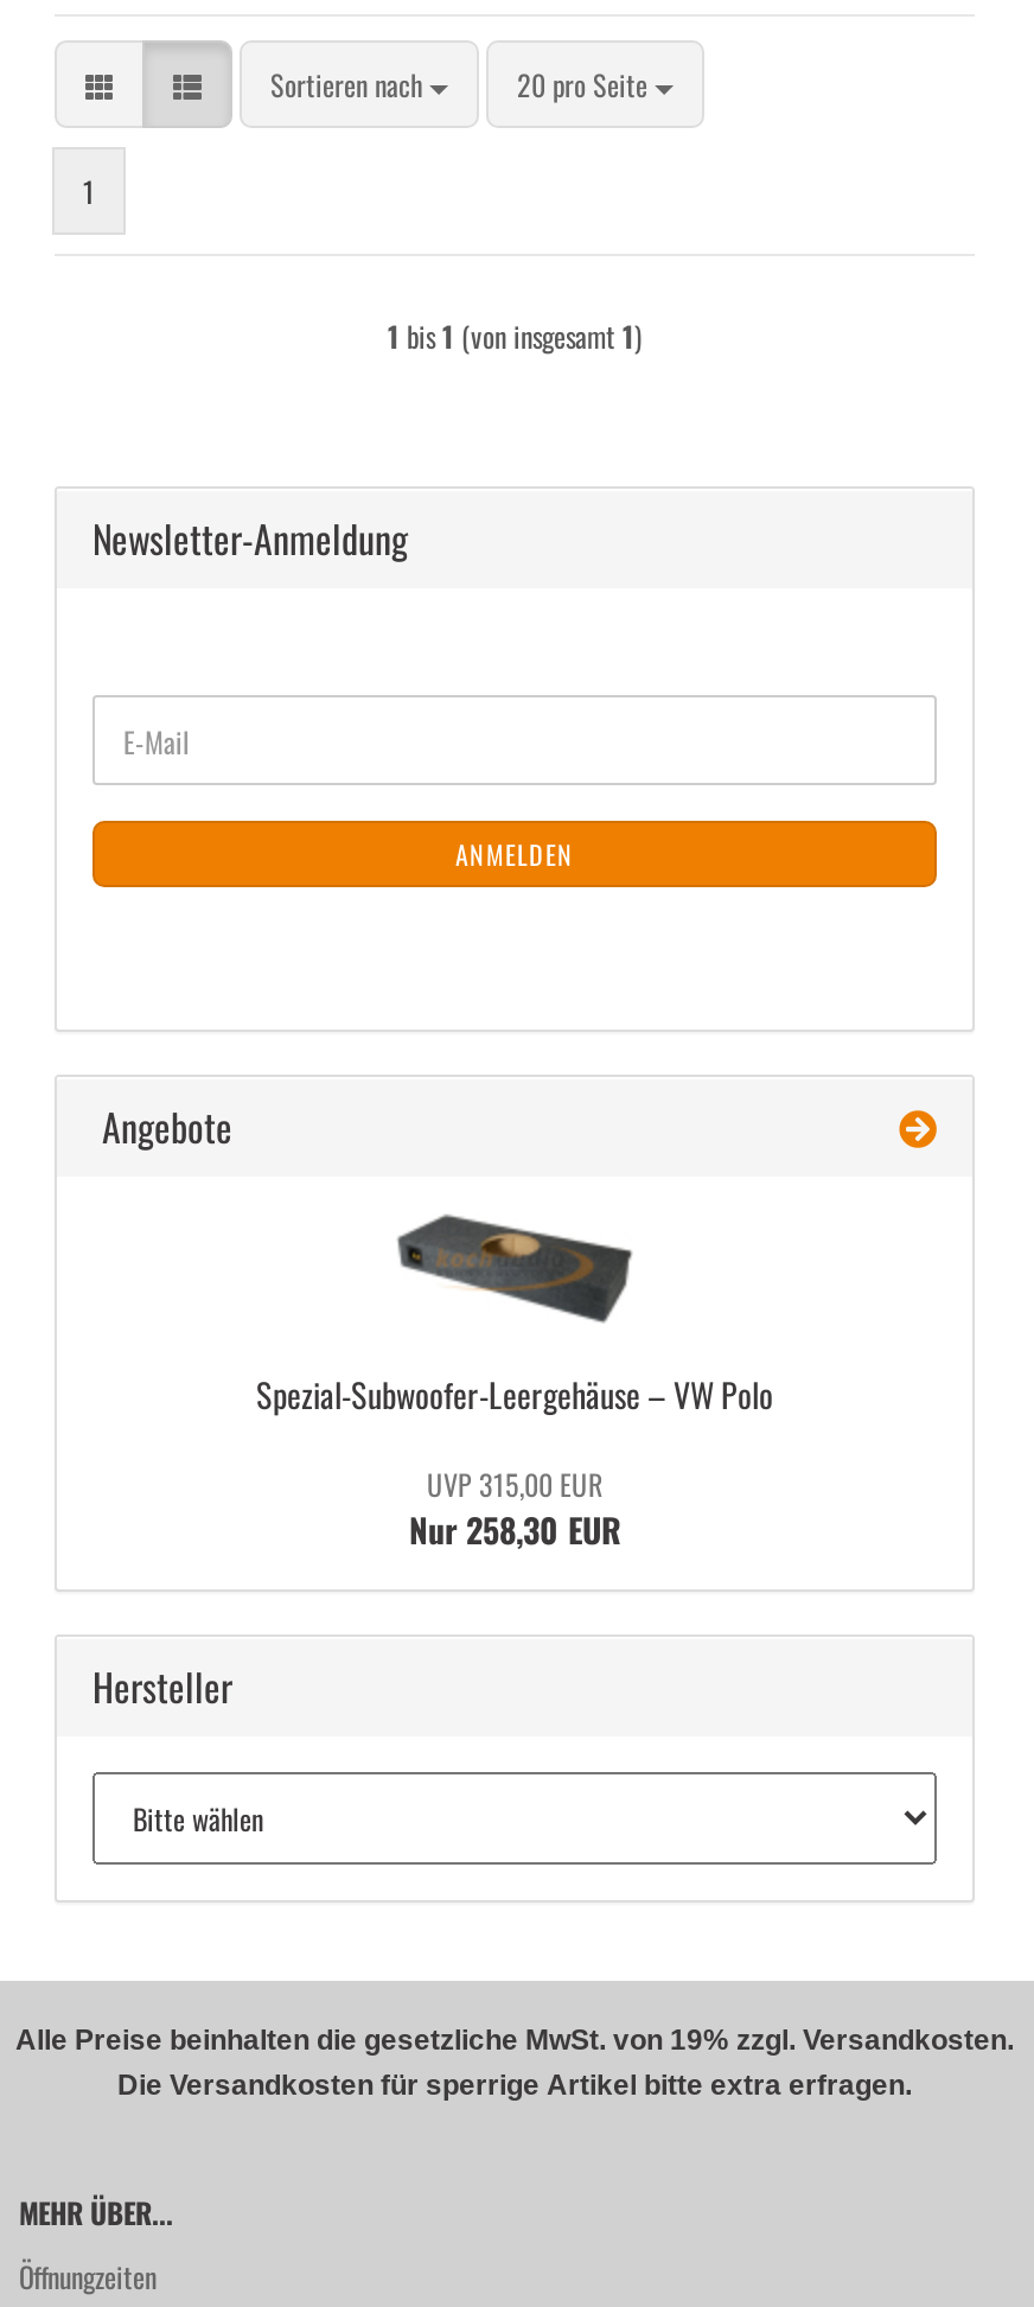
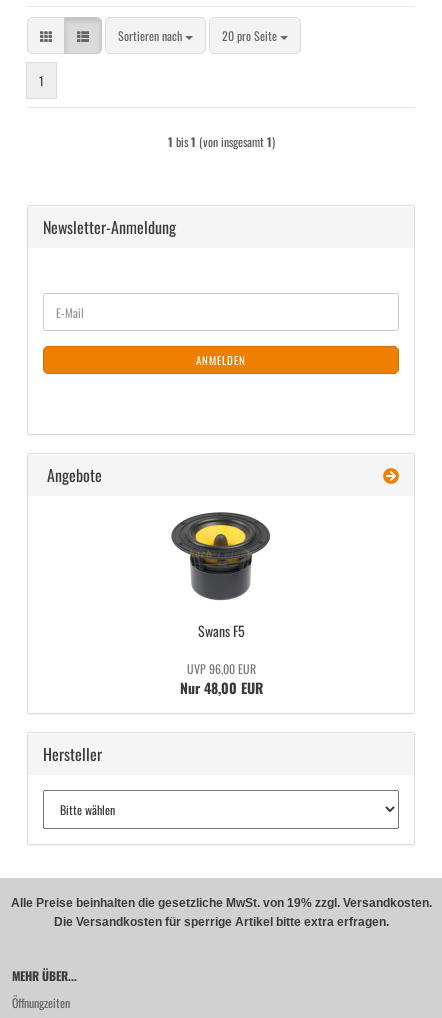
[396,1212,633,1324] [image] -> [171,511,269,570] [image]
[256,1369,773,1419] Spezial-Subwoofer-Leergehäuse – VW Polo -> [197,620,244,641] Swans F5
[409,1464,620,1554] UVP 315,00 EUR | Nur 258,30 EUR -> [179,660,262,698] UVP 96,00 EUR | Nur 48,00 EUR

